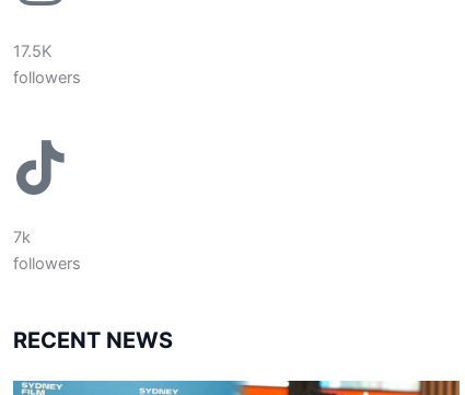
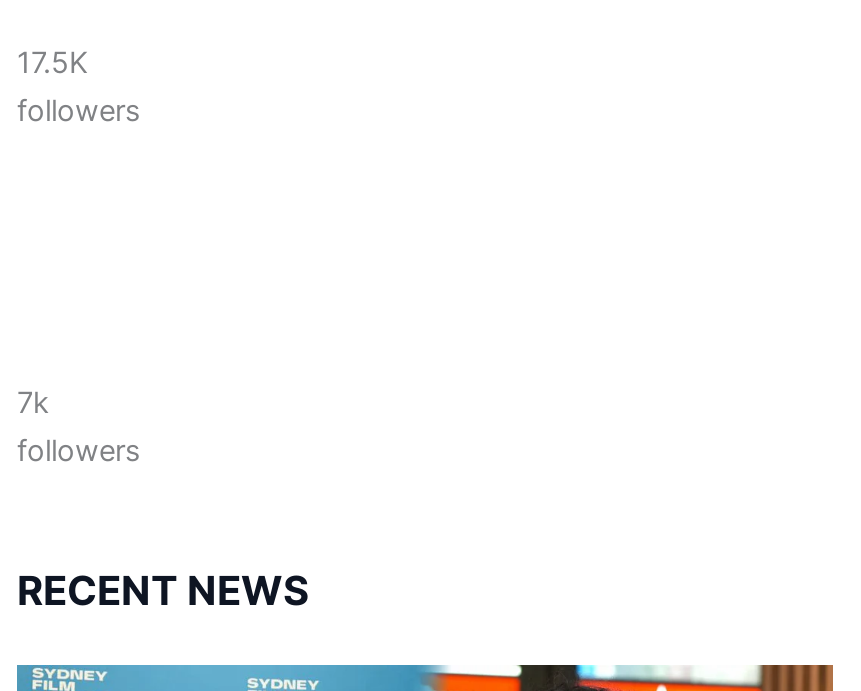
[15,139,66,196] [image] -> none

